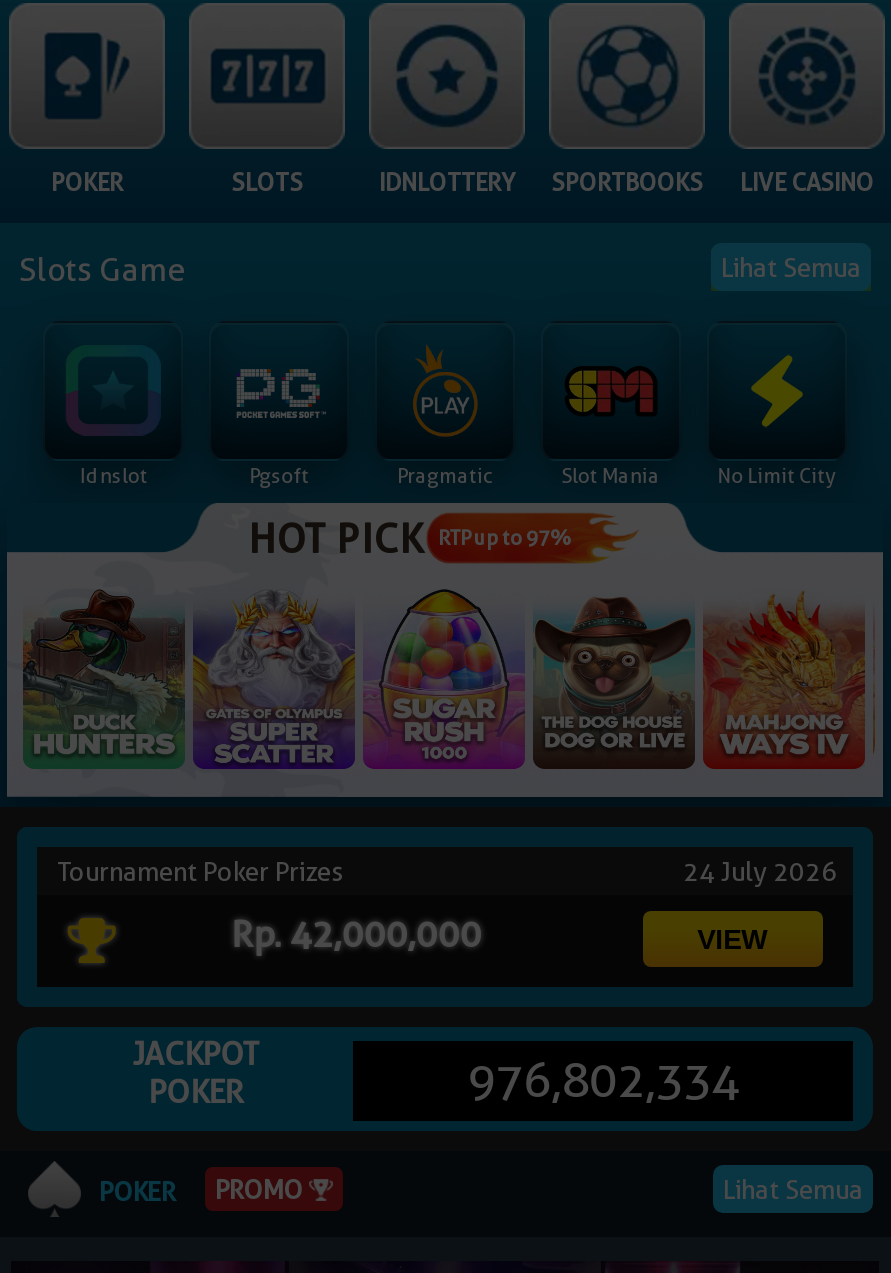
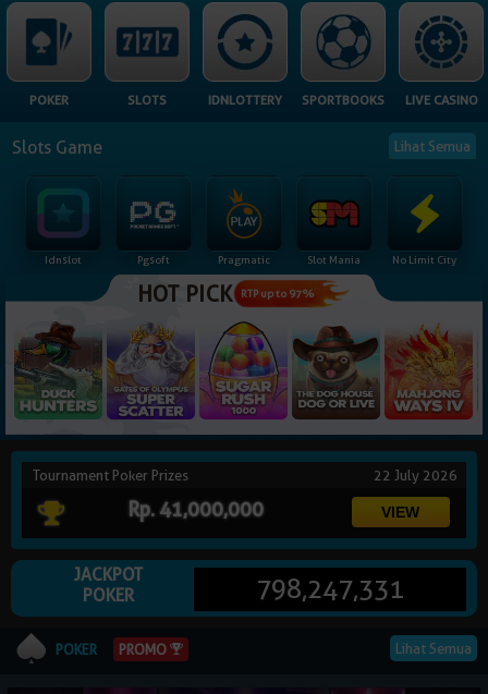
[683,856,843,888] 24 July 2026 -> [374,467,461,484] 22 July 2026
[231,914,481,956] Rp. 42,000,000 -> [128,498,264,521] Rp. 41,000,000
[467,1052,739,1110] 976,802,334 -> [256,574,404,605] 798,247,331

